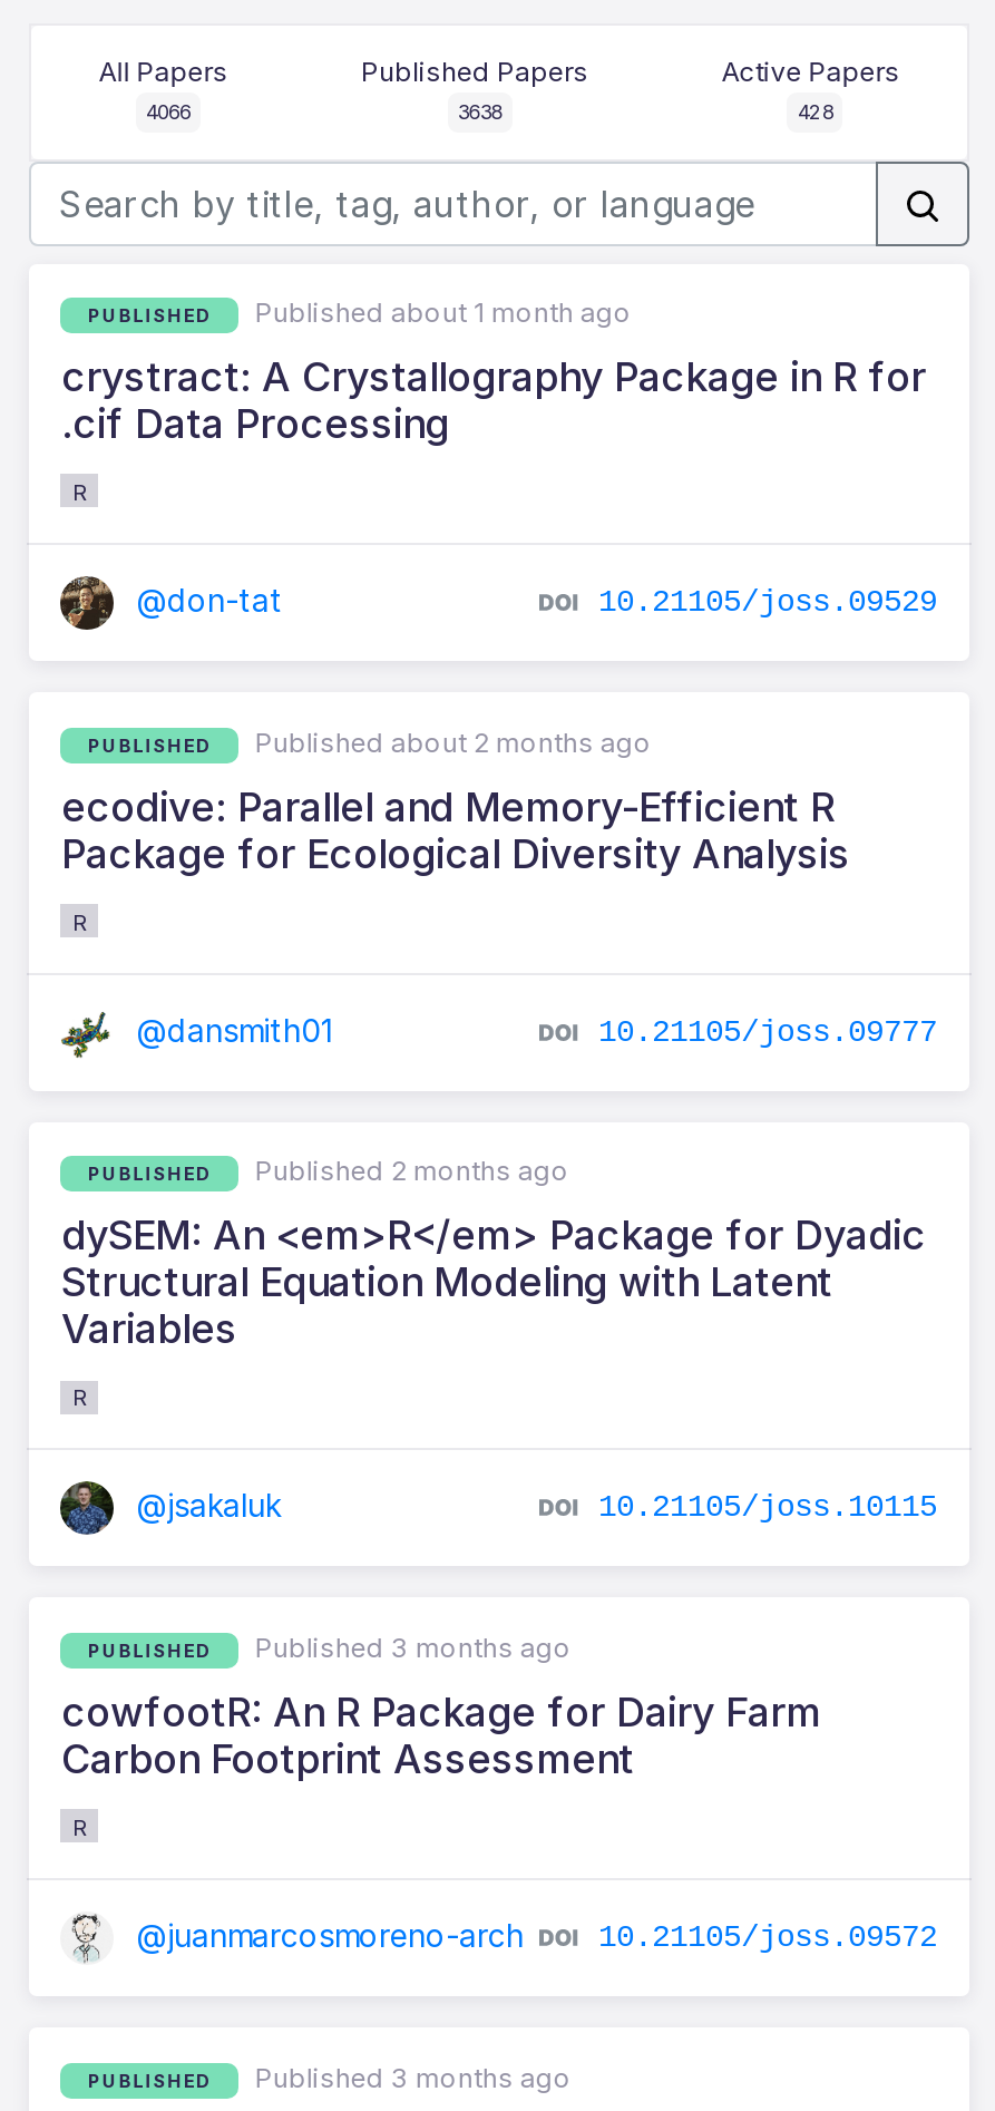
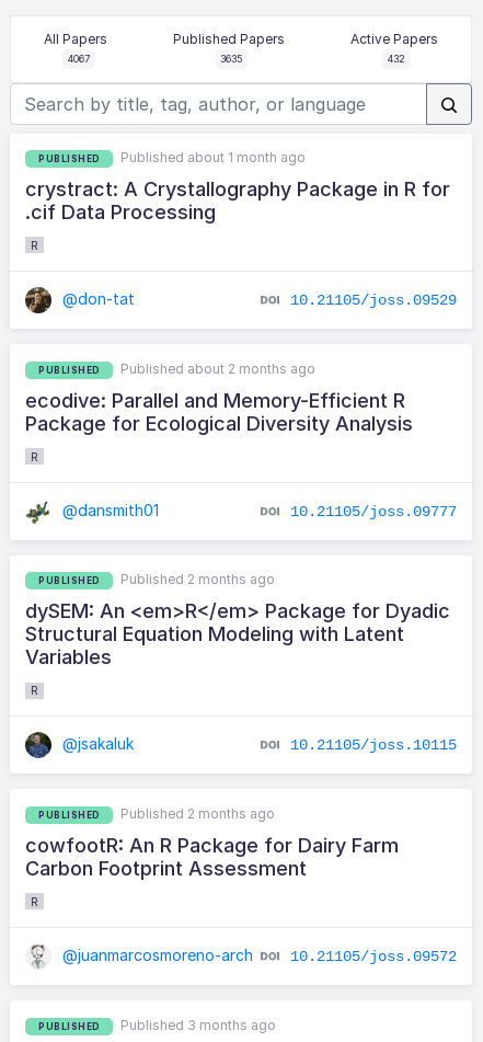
[146,100,191,124] 4066 -> [67,53,89,65] 4067
[457,100,502,124] 3638 -> [220,53,242,65] 3635
[798,100,833,124] 428 -> [388,53,405,65] 432
[255,1631,571,1664] Published 3 months ago -> [121,805,275,822] Published 2 months ago

